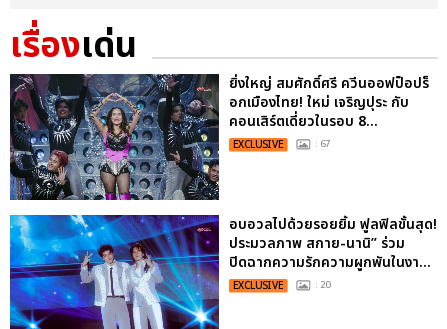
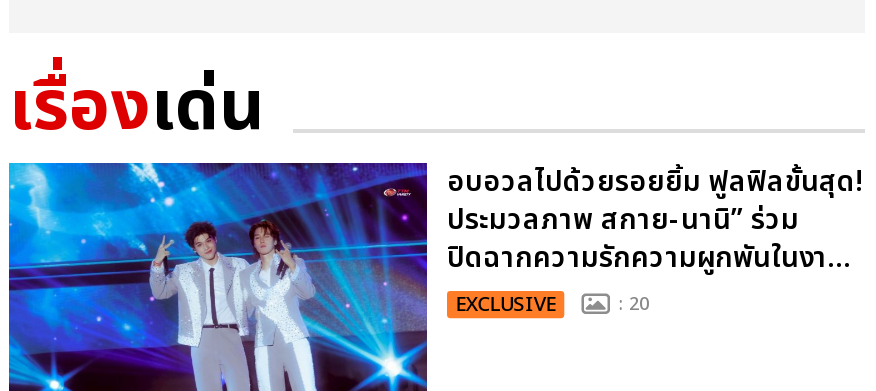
[9,73,429,201] [image] | ยิ่งใหญ่ สมศักดิ์ศรี ควีนออฟป็อปร็ | อกเมืองไทย! ใหม่ เจริญปุระ กับ | คอนเสิร์ตเดี่ยวในรอบ 8... | EXCLUSIVE | : 67 -> none

